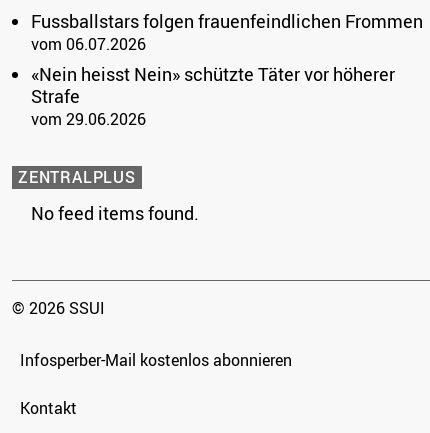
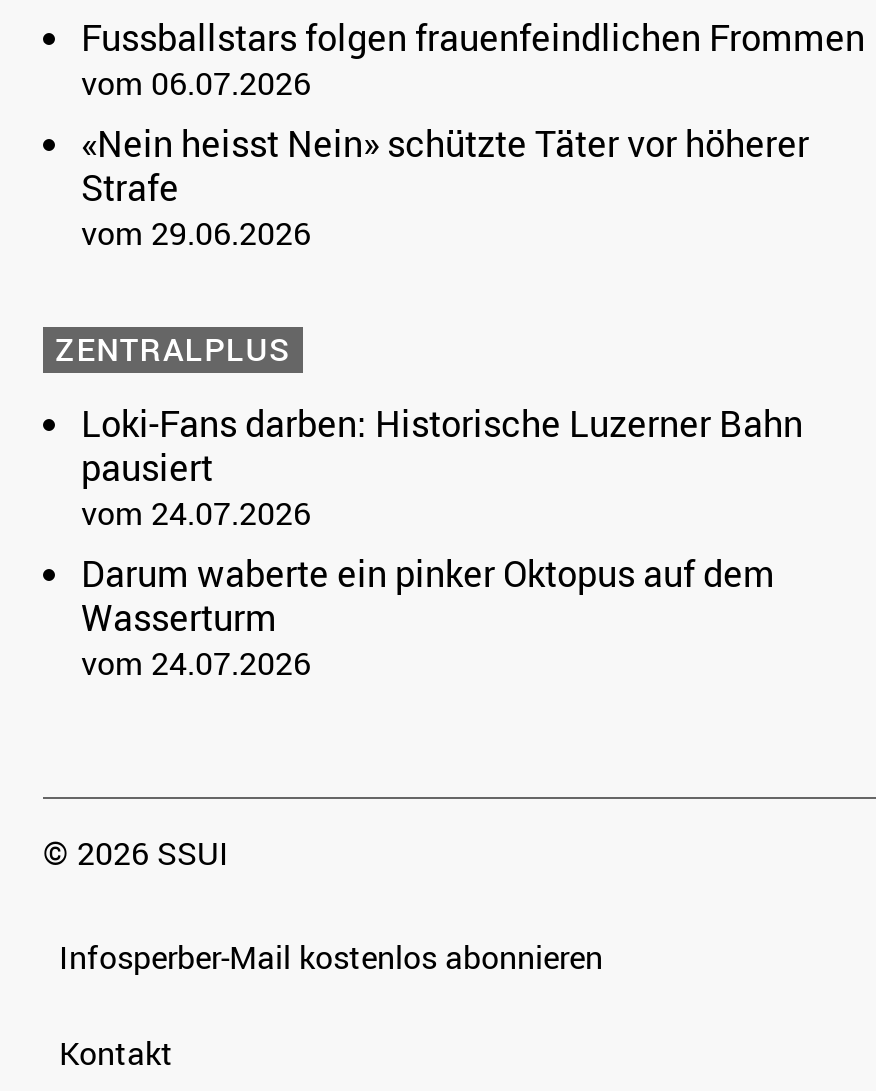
[31,201,199,225] No feed items found. -> [81,399,803,685] Loki-Fans darben: Historische Luzerner Bahn | pausiert | vom 24.07.2026 | Darum waberte ein pinker Oktopus auf dem | Wasserturm | vom 24.07.2026

